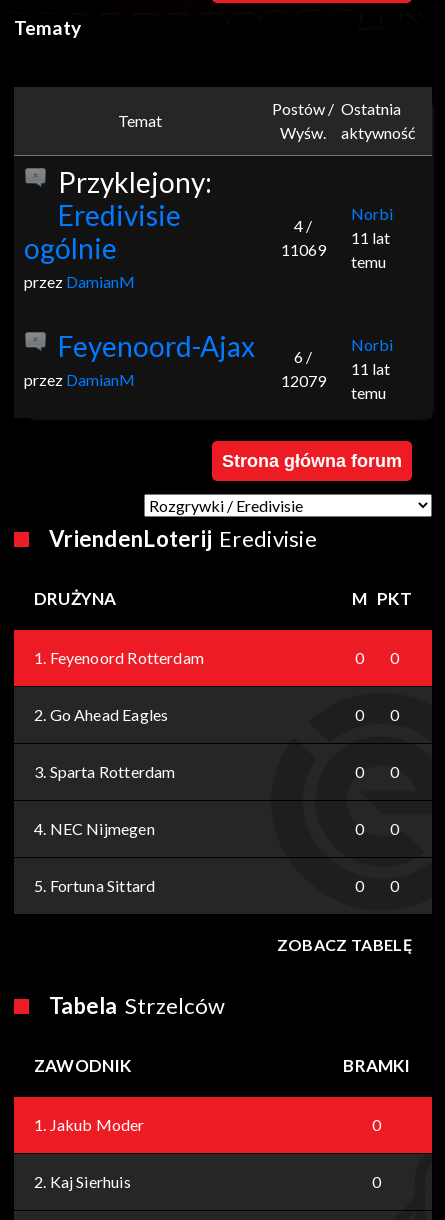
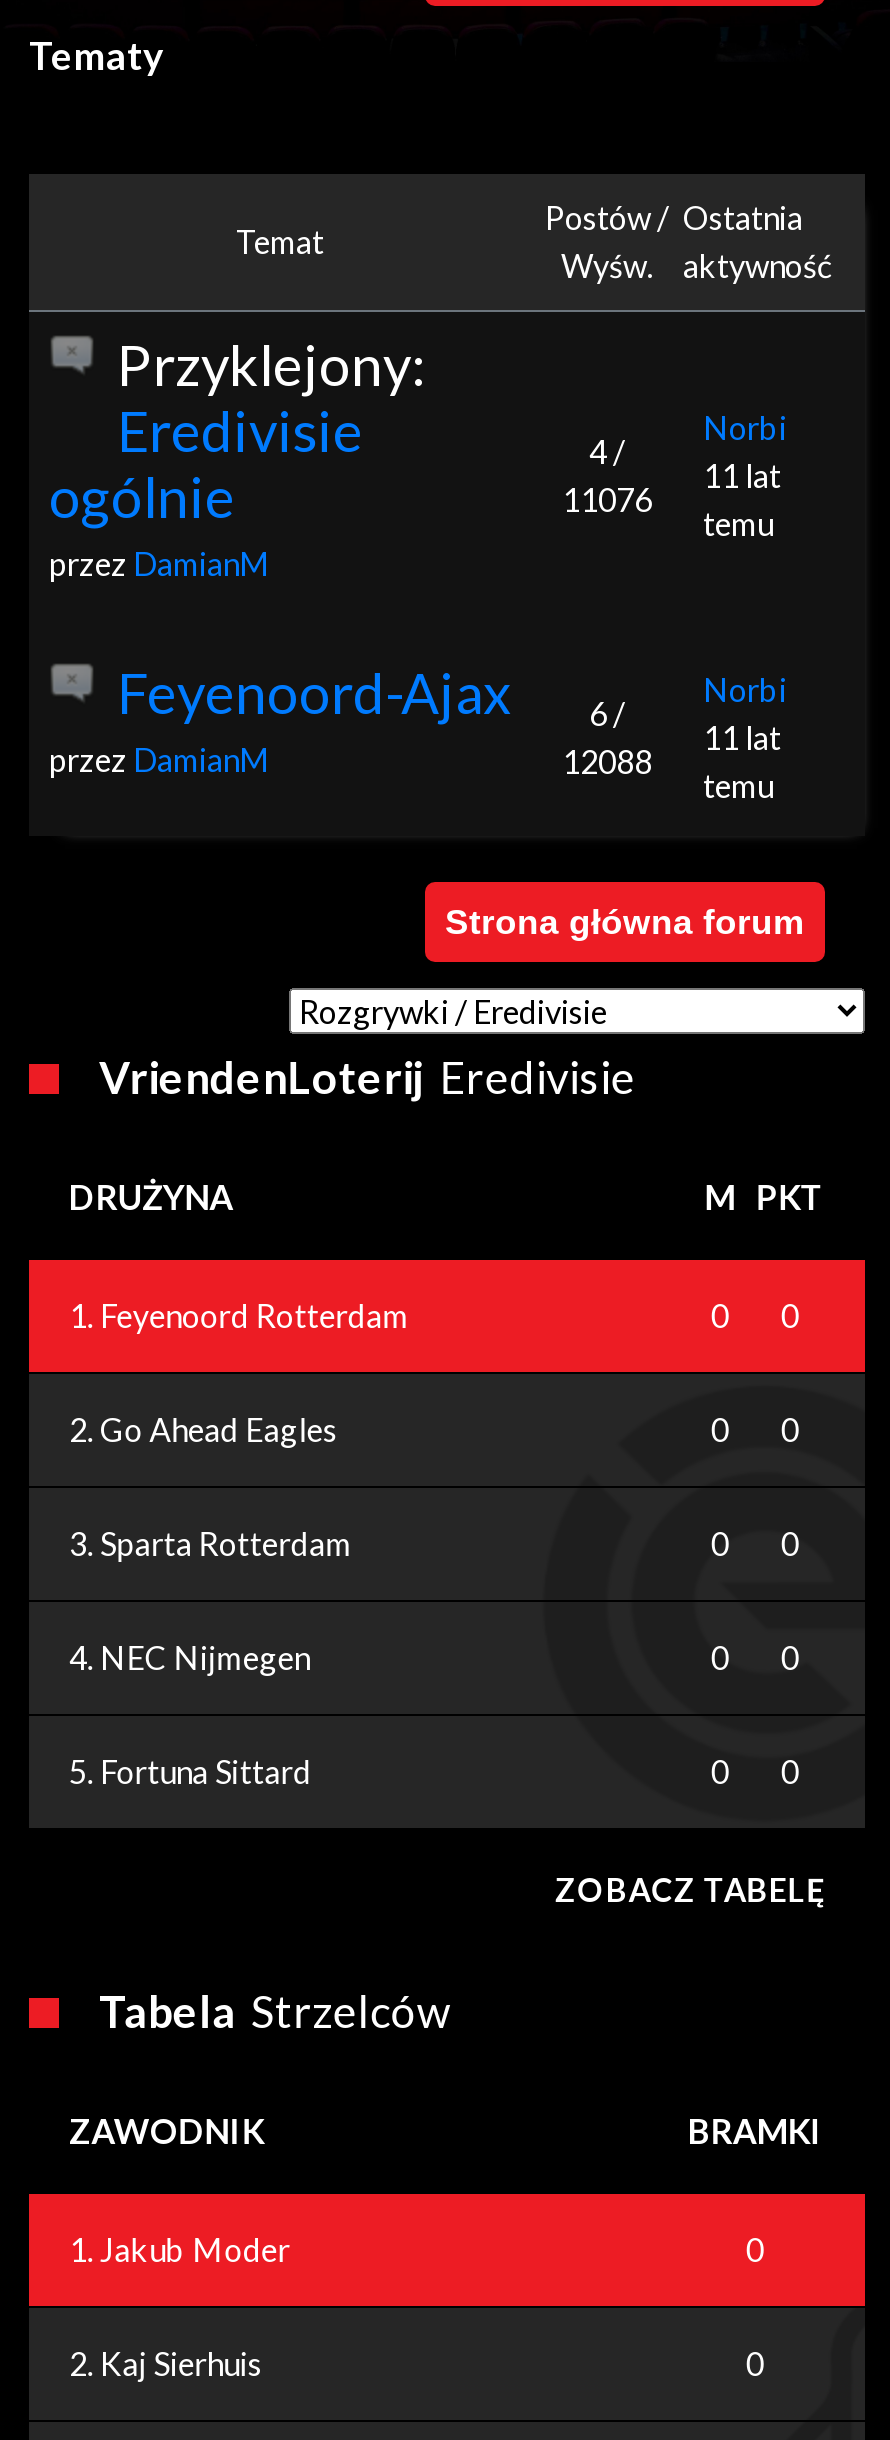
[280,240,325,259] 11069 -> [562,480,652,518] 11076
[280,371,325,390] 12079 -> [562,742,652,780] 12088

